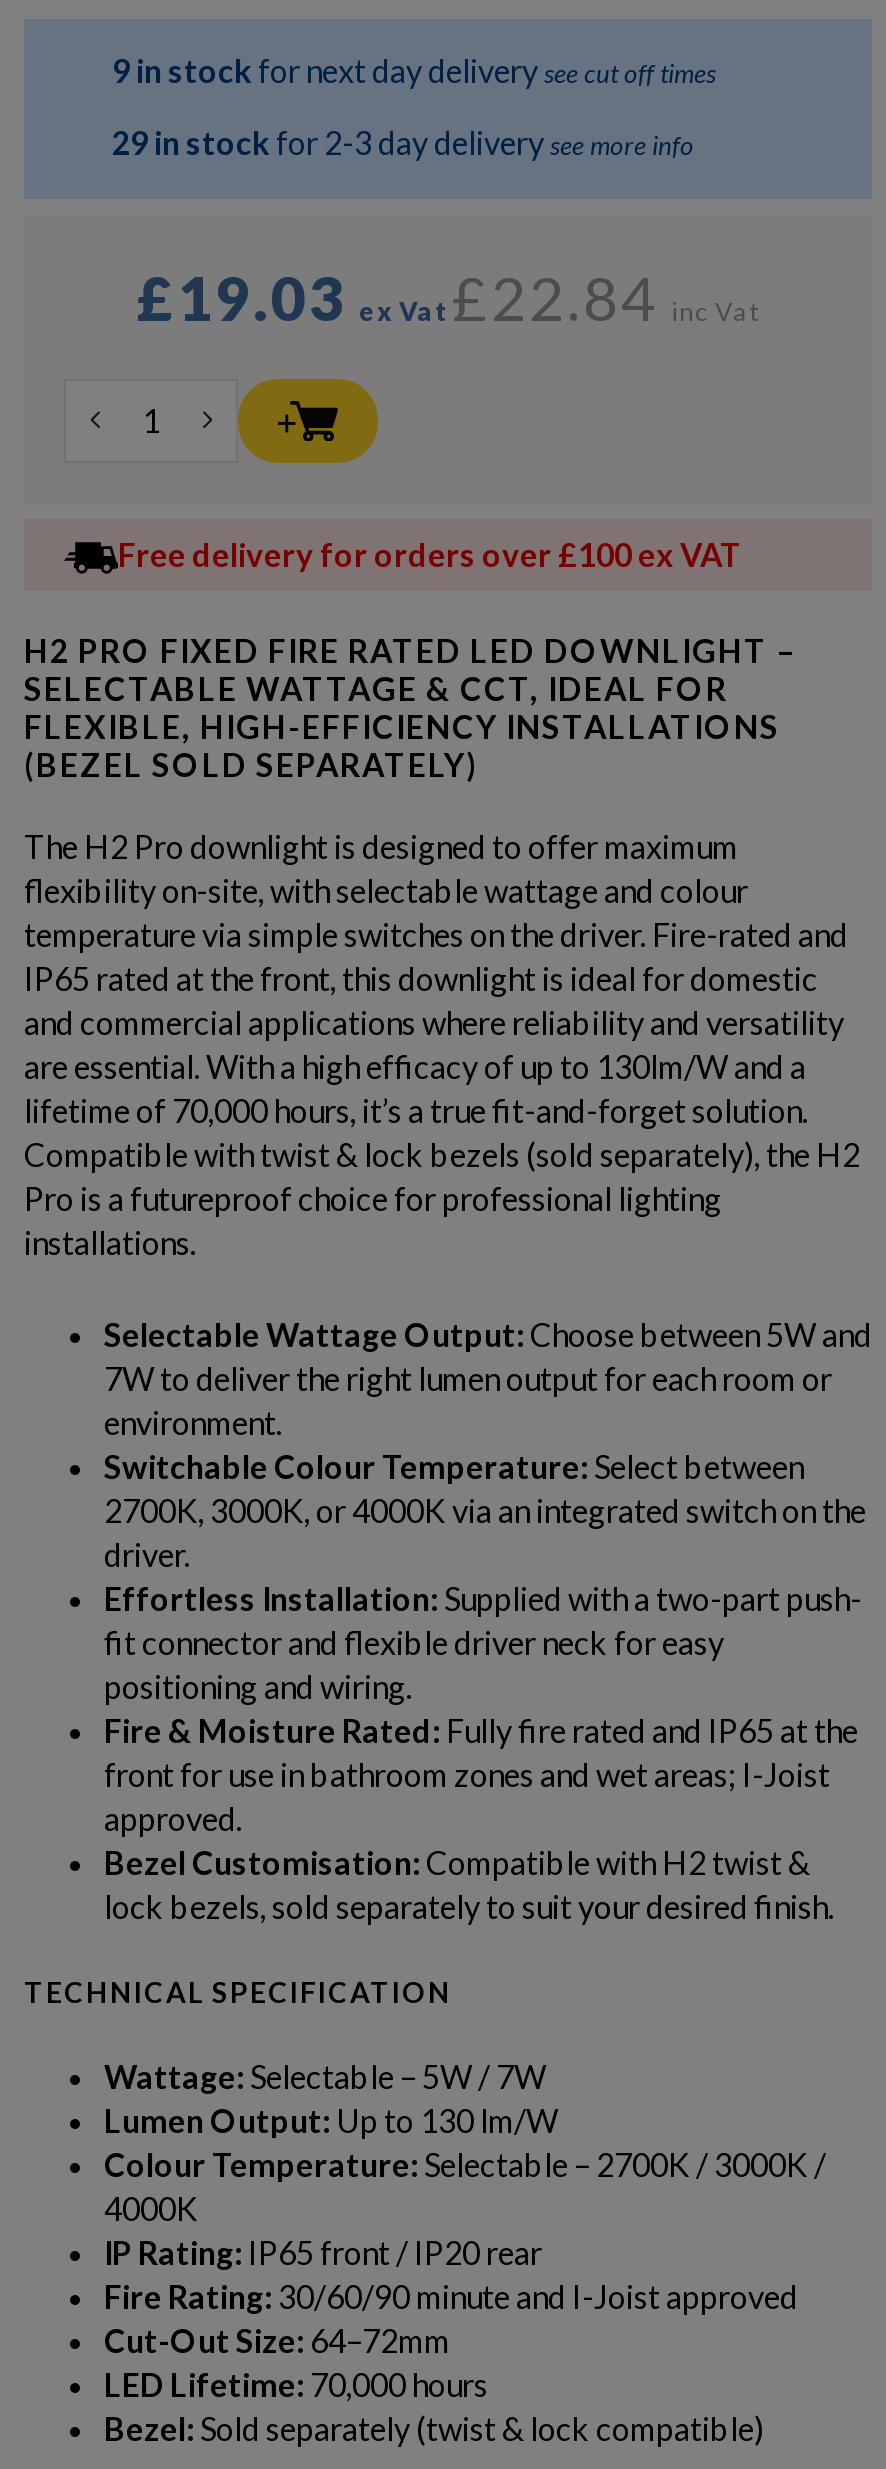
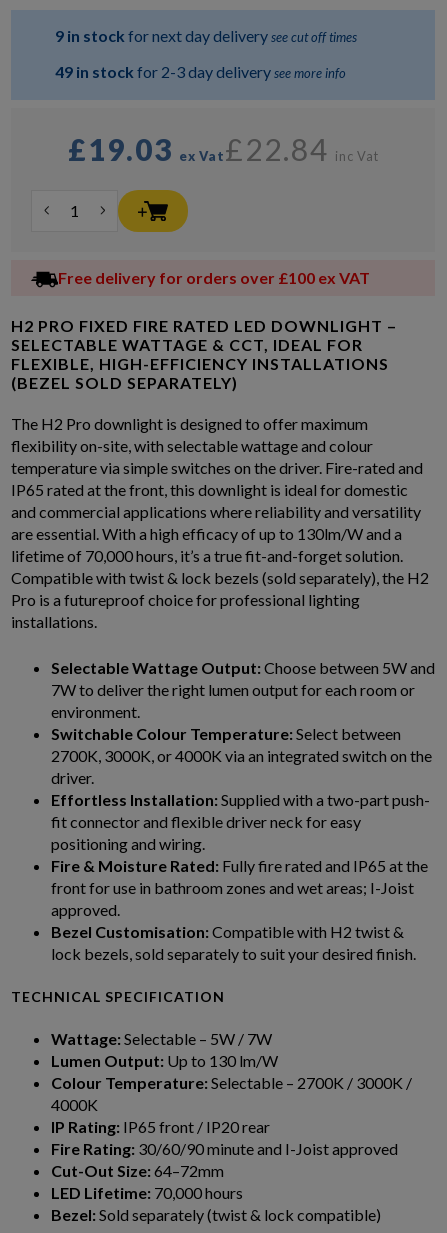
[112,123,694,161] 29 in stock for 2-3 day delivery see more info -> [55,62,346,81] 49 in stock for 2-3 day delivery see more info

